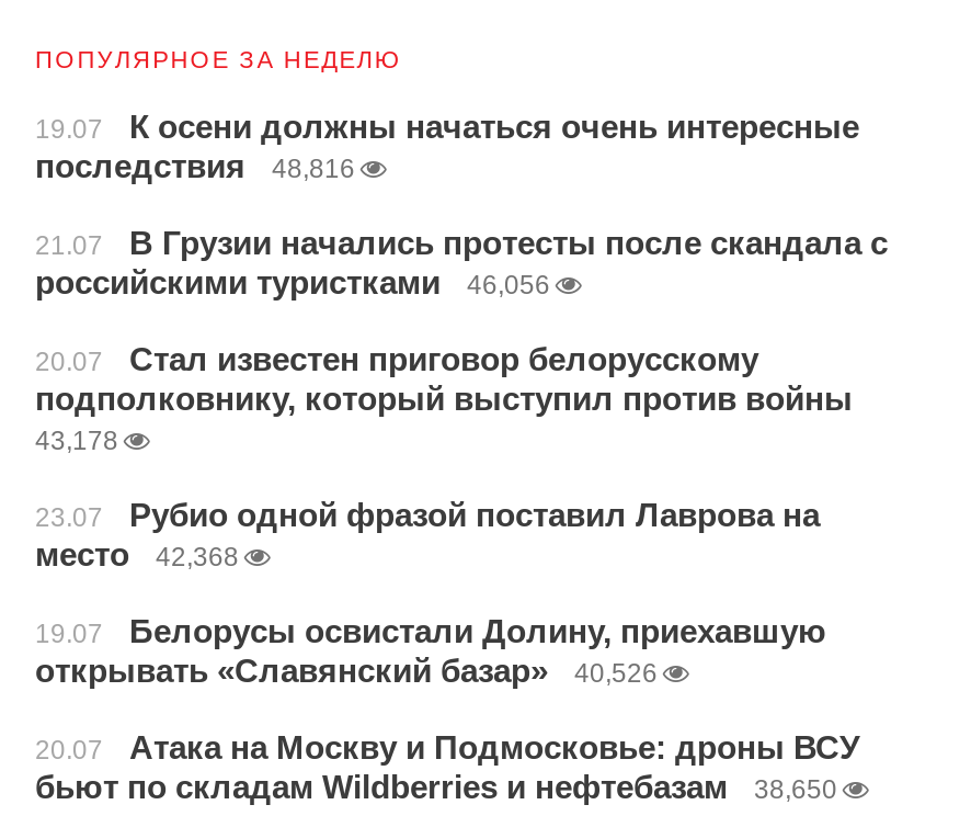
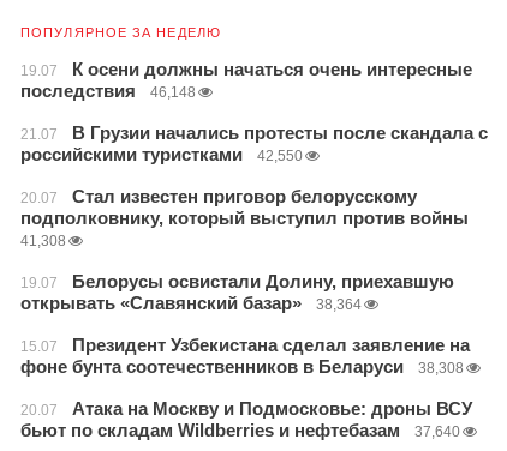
[35,147,355,184] последствия 48,816 -> [20,80,196,101] последствия 46,148
[35,263,550,301] российскими туристками 46,056 -> [20,144,303,164] российскими туристками 42,550
[35,426,820,573] 43,178 | 23.07 | Рубио одной фразой поставил Лаврова на | место | 42,368 -> [20,233,66,249] 41,308
moved [35,612,826,689] -> [20,271,454,313]: 19.07 | Белорусы освистали Долину, приехавшую | открывать «Славянский базар»
[574,658,658,689] 40,526 -> [20,296,470,377] 38,364 | 15.07 | Президент Узбекистана сделал заявление на | фоне бунта соотечественников в Беларуси | 38,308
[35,768,837,805] бьют по складам Wildberries и нефтебазам 38,650 -> [20,420,460,440] бьют по складам Wildberries и нефтебазам 37,640

